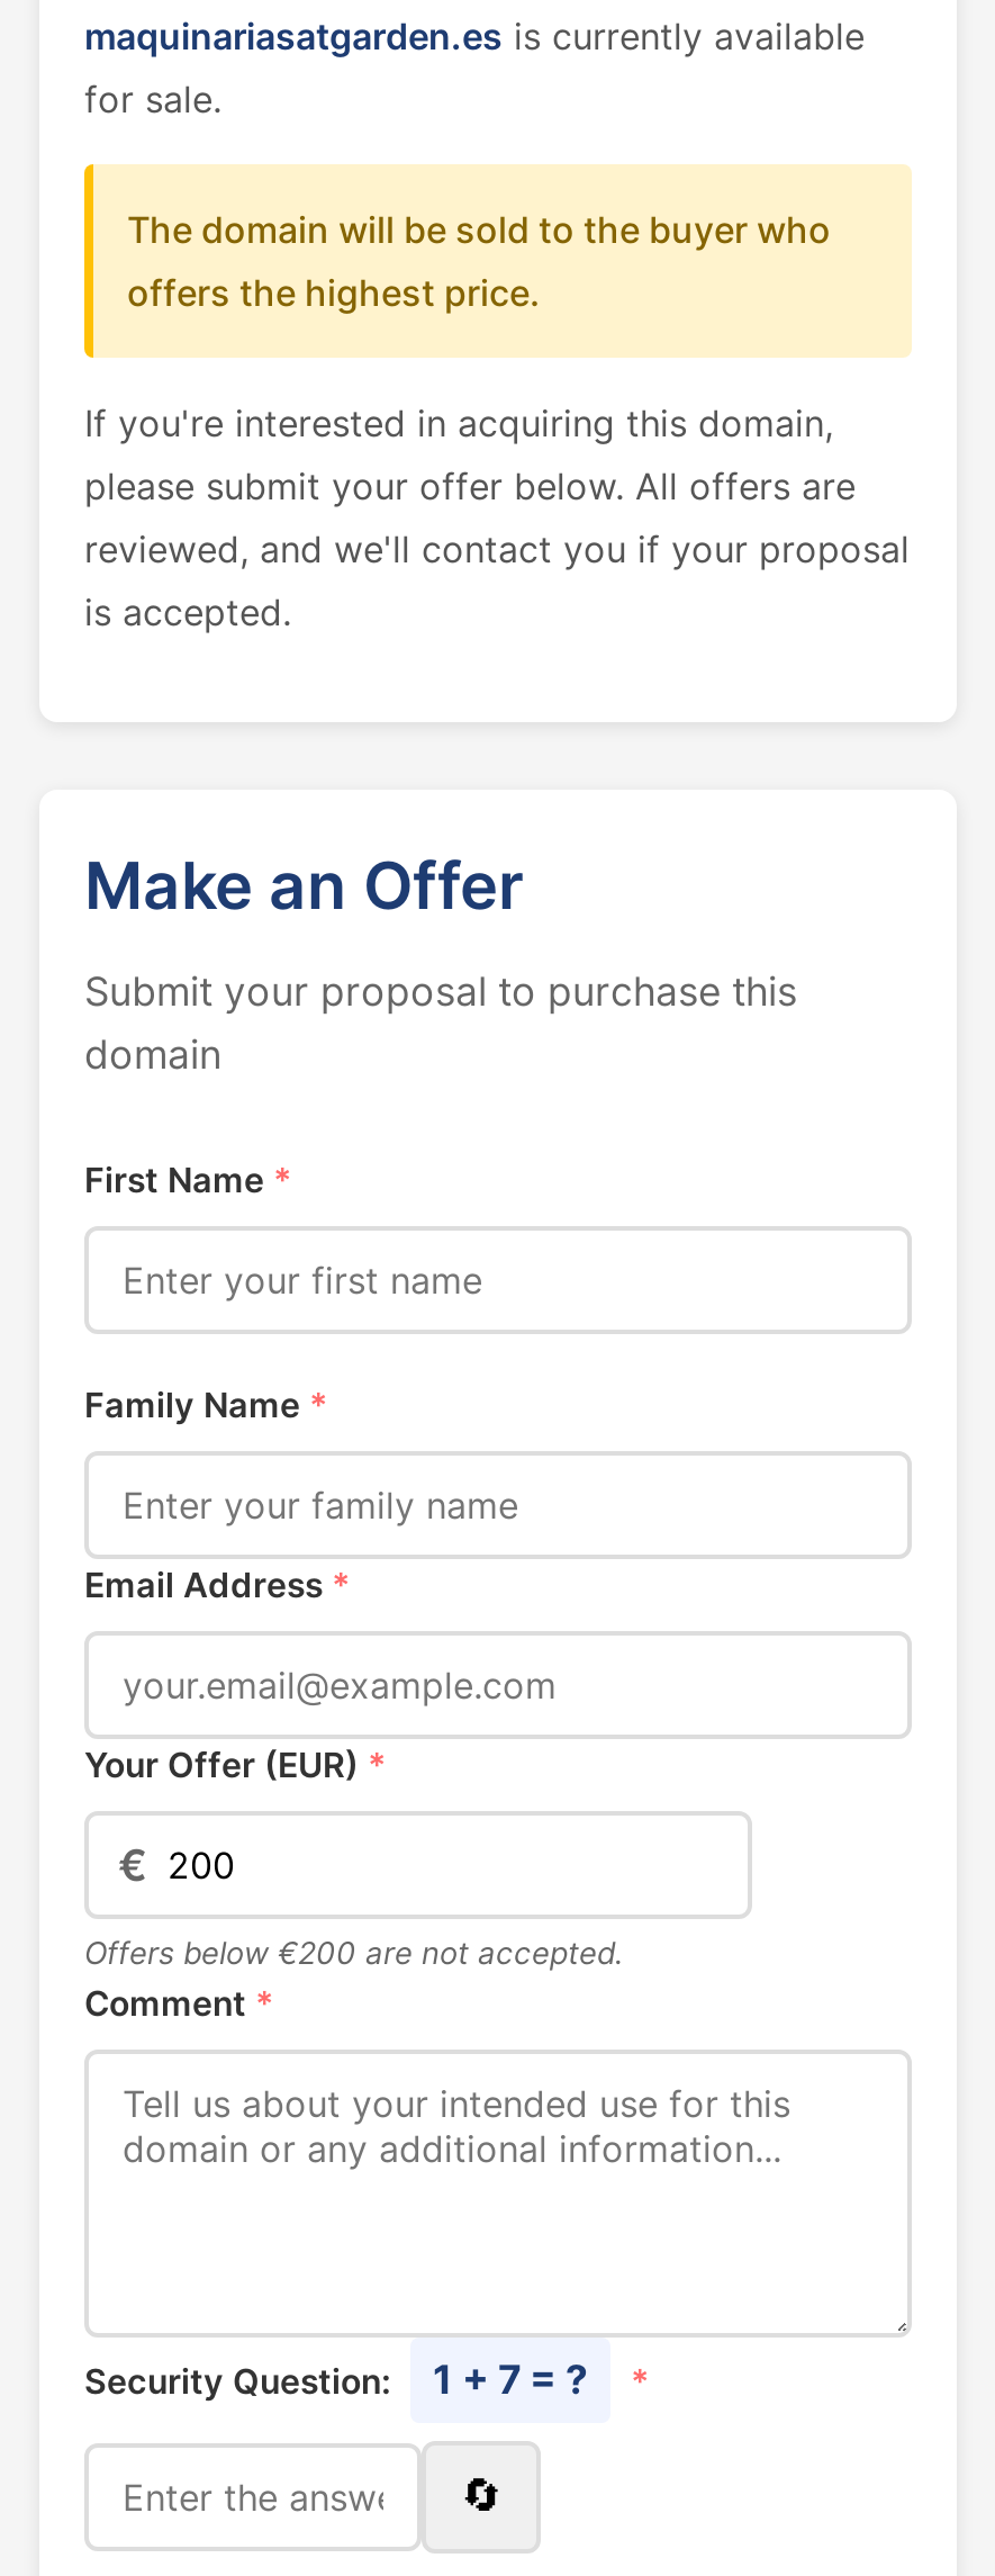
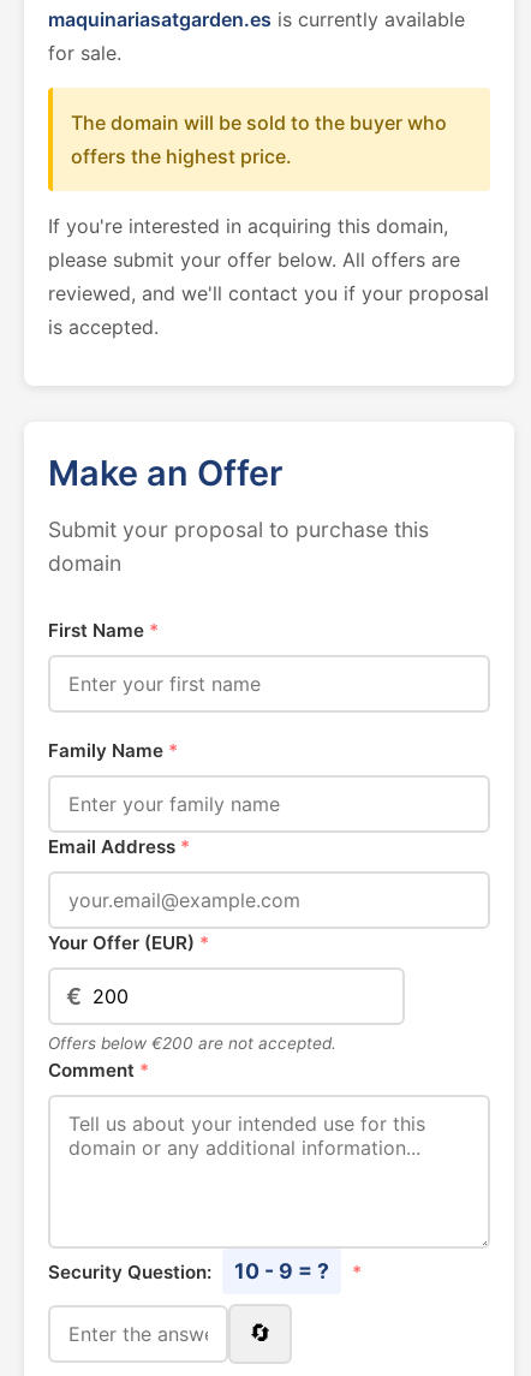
[433,2356,588,2403] 1 + 7 = ? -> [234,1258,329,1283] 10 - 9 = ?

